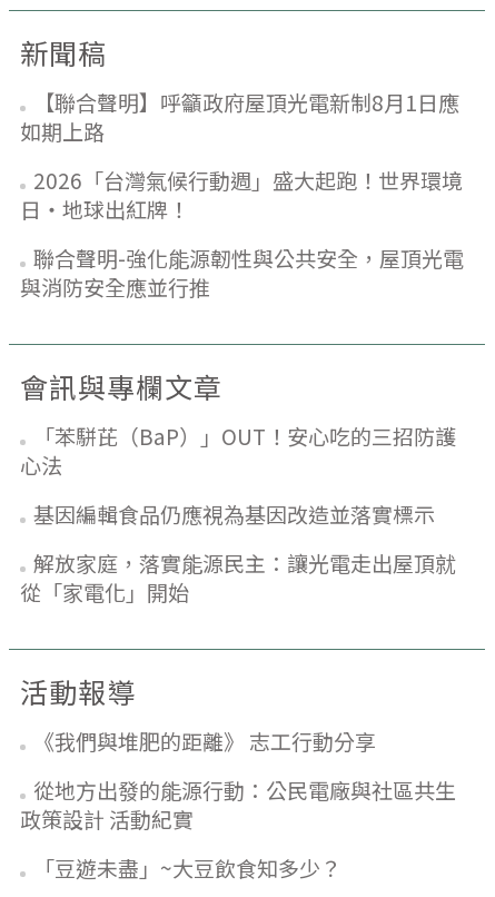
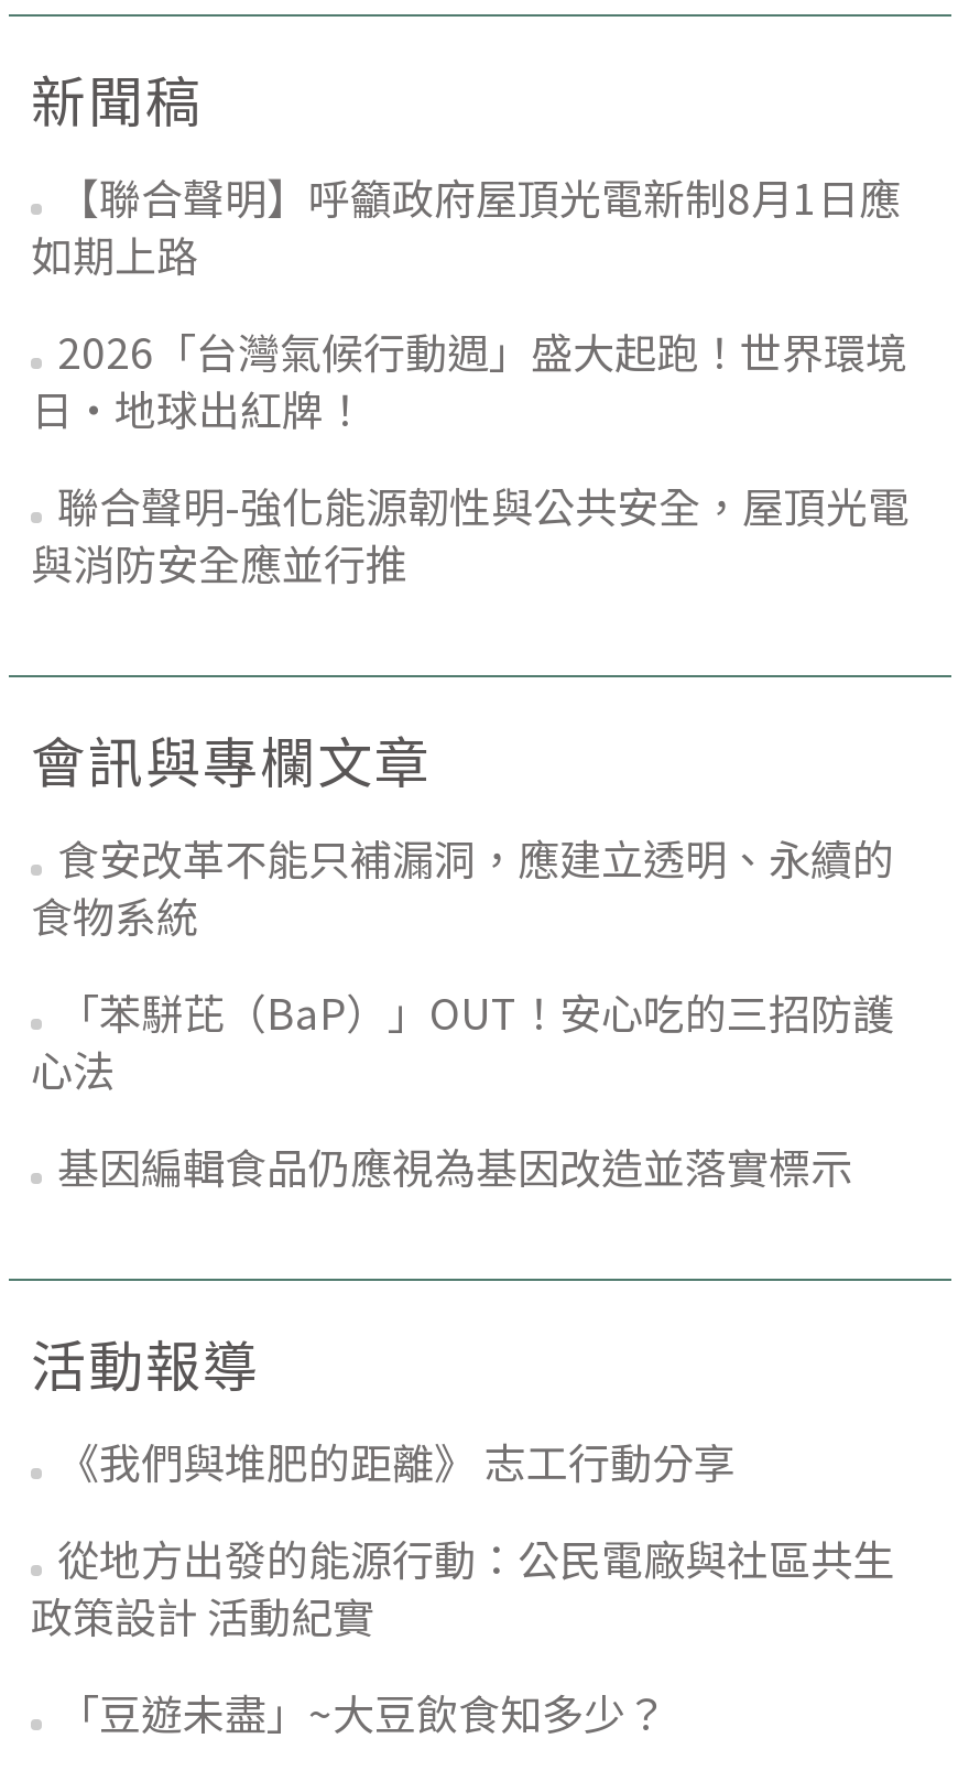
none -> [31,828,894,944] 食安改革不能只補漏洞，應建立透明、永續的 | 食物系統
moved [20,450,435,529] -> [31,1039,852,1195]: 心法 | 基因編輯食品仍應視為基因改造並落實標示
[20,548,456,607] 解放家庭，落實能源民主：讓光電走出屋頂就 | 從「家電化」開始 -> none

